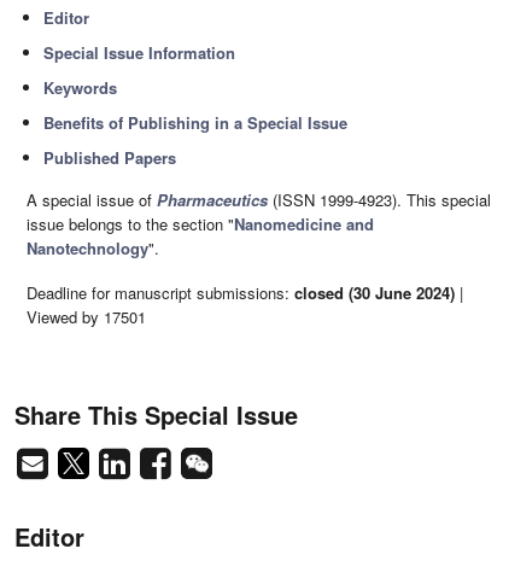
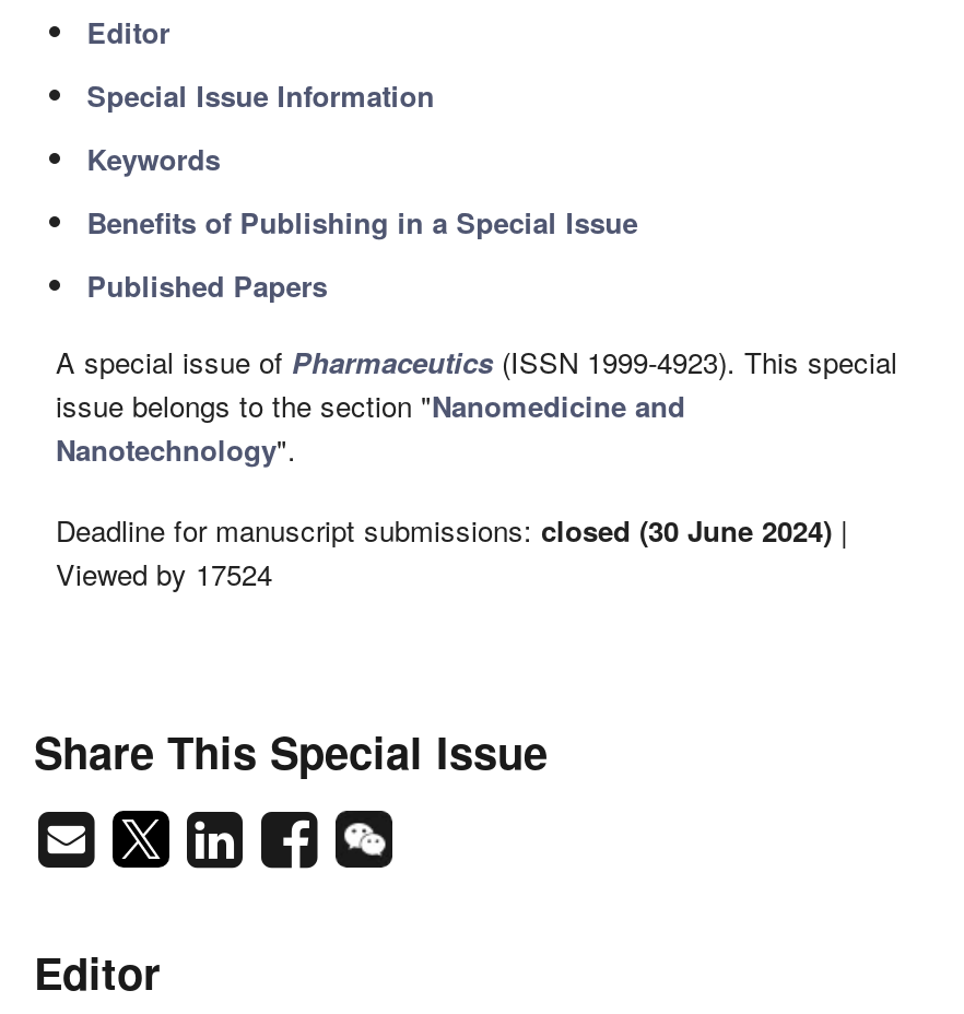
[27,305,146,328] Viewed by 17501 -> [56,552,272,594] Viewed by 17524

